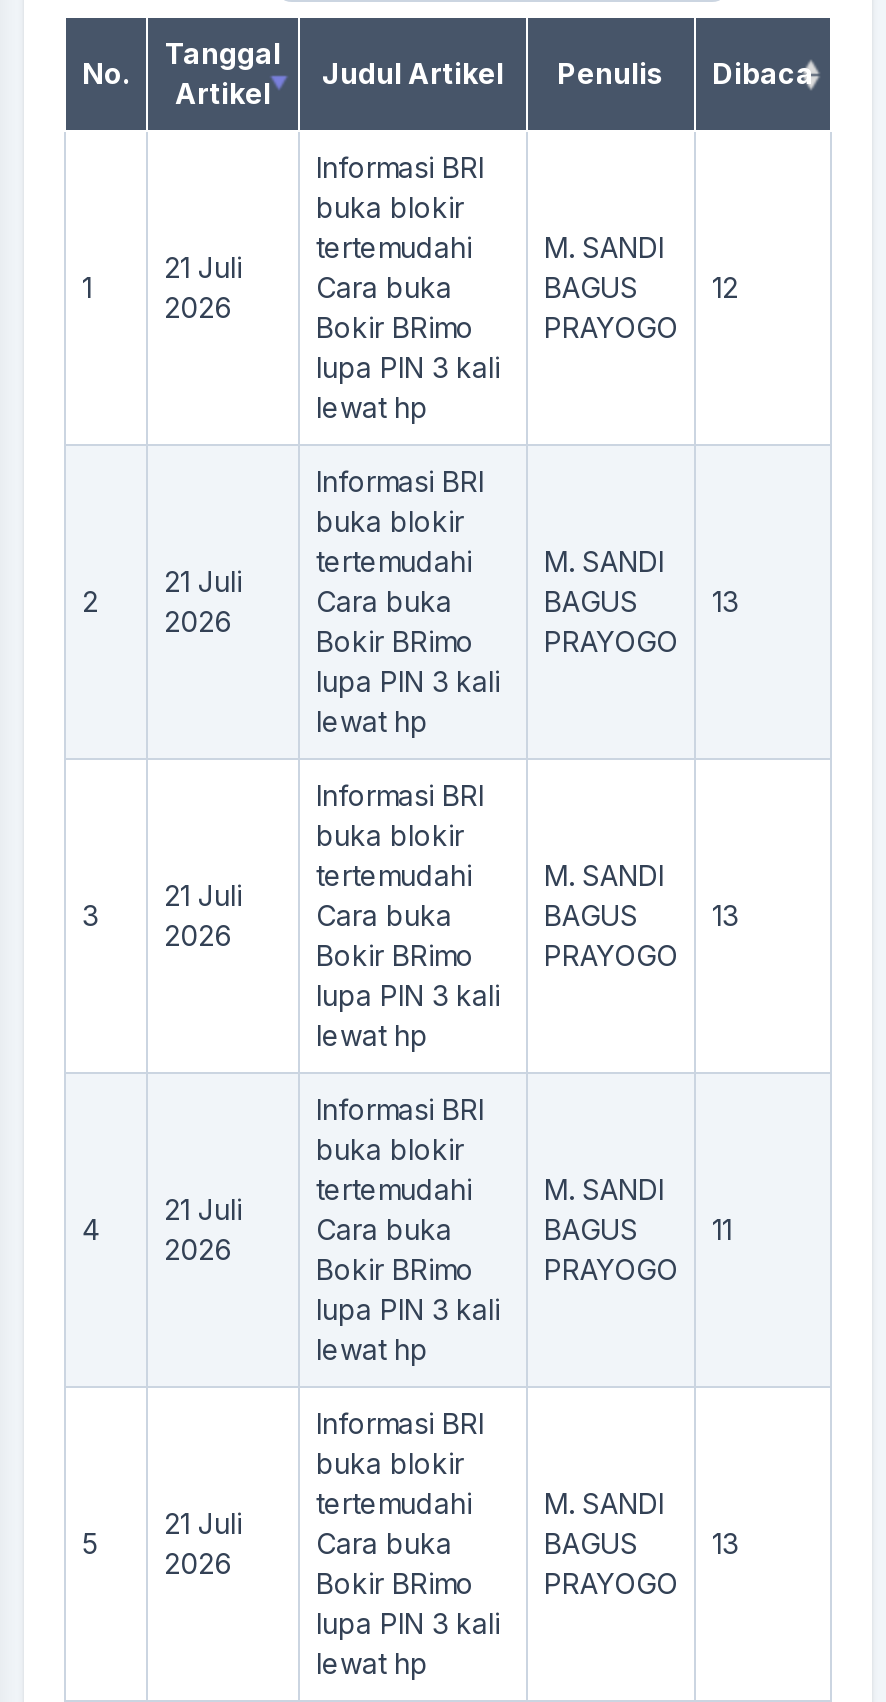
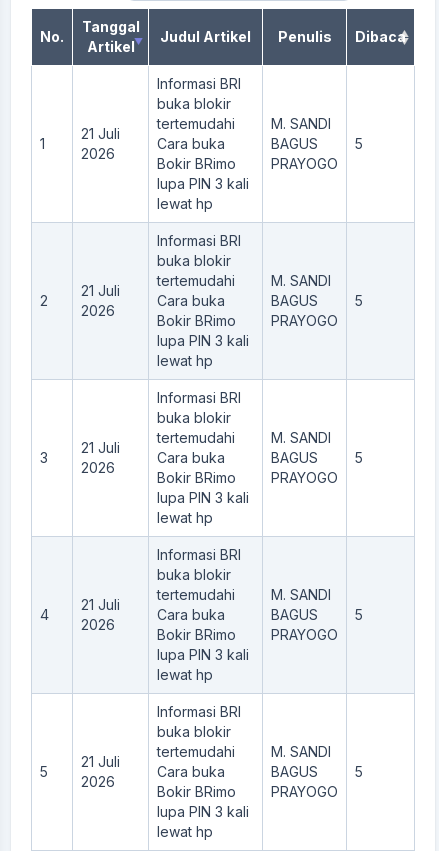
[712,270,738,304] 12 -> [355,135,363,152] 5
[712,584,738,618] 13 -> [355,292,363,309] 5
[712,898,738,932] 13 -> [355,449,363,466] 5
[712,1212,732,1246] 11 -> [355,606,363,623] 5
[712,1526,738,1560] 13 -> [355,763,363,780] 5

